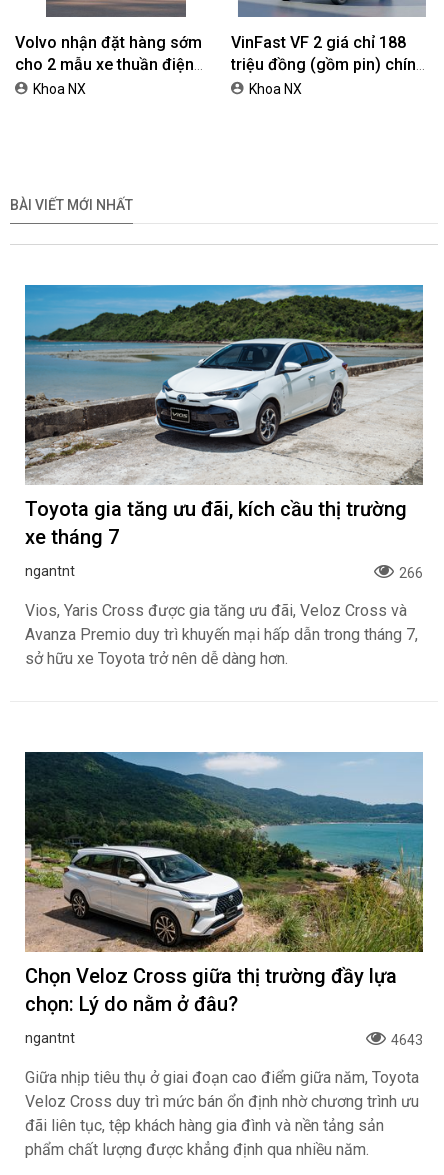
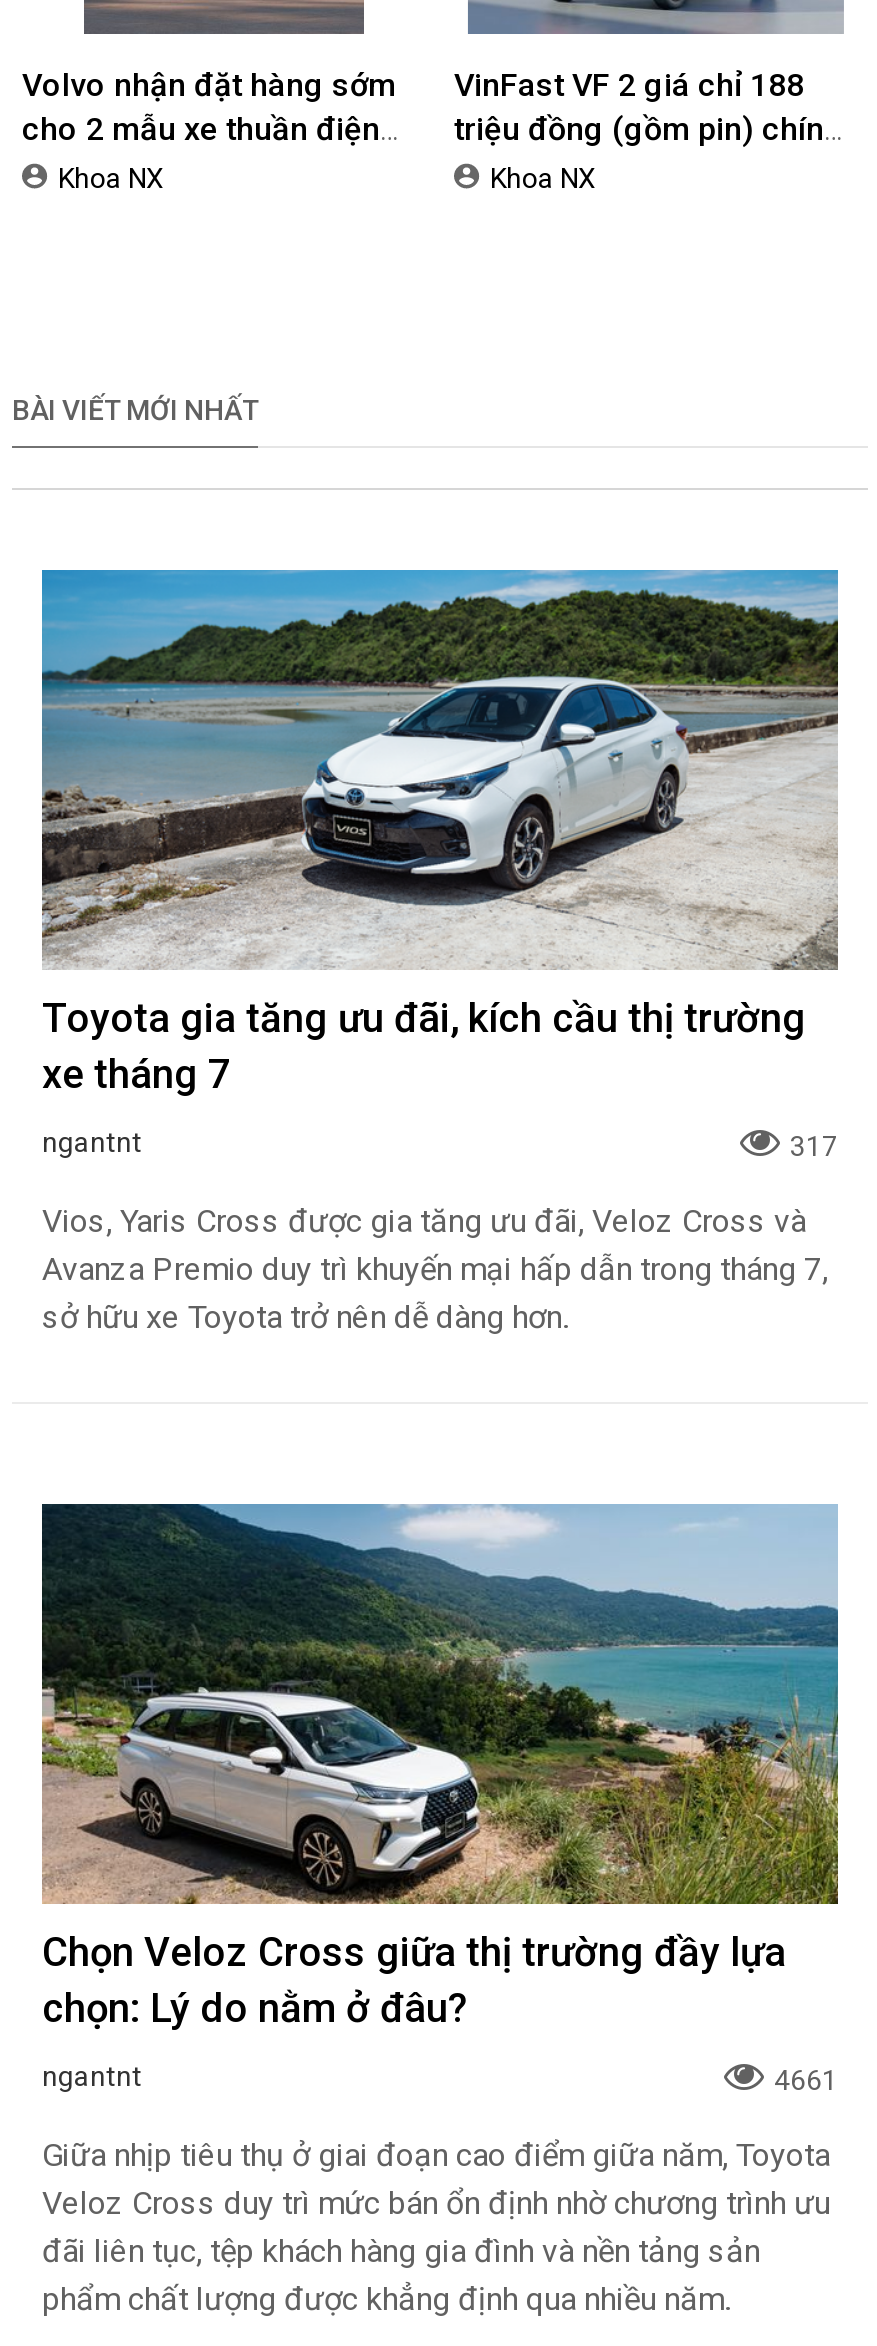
[399,565,423,581] 266 -> [790,1130,838,1162] 317
[391,1032,423,1048] 4643 -> [774,2064,838,2096] 4661

